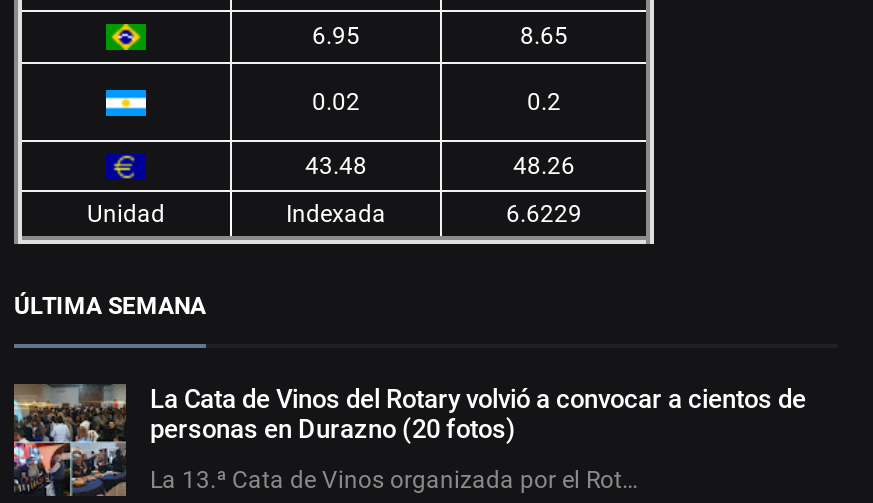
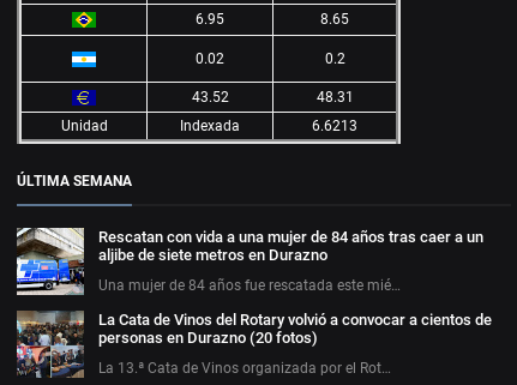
[305,152,367,180] 43.48 -> [191,89,229,106] 43.52
[513,152,575,180] 48.26 -> [316,89,353,106] 48.31
[506,200,582,228] 6.6229 -> [312,118,357,134] 6.6213
none -> [16,228,483,296] [image] | Rescatan con vida a una mujer de 84 años tras caer a un | aljibe de siete metros en Durazno | Una mujer de 84 años fue rescatada este mié…

